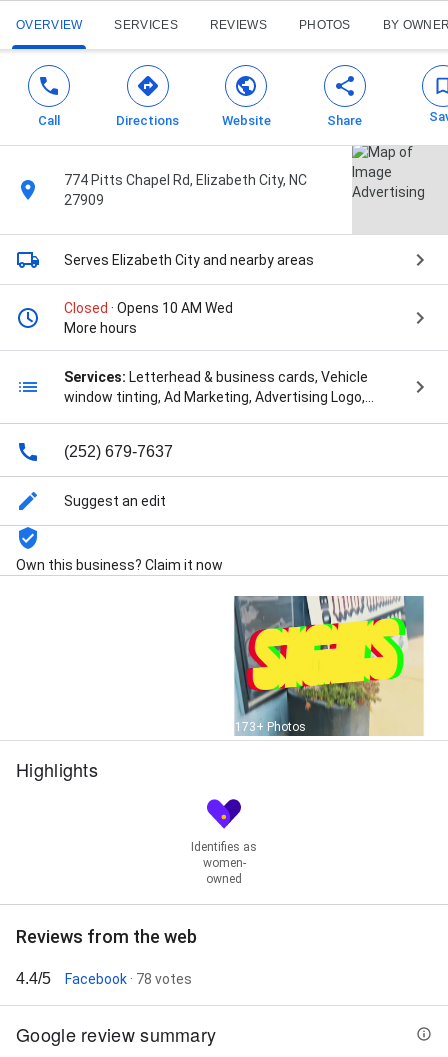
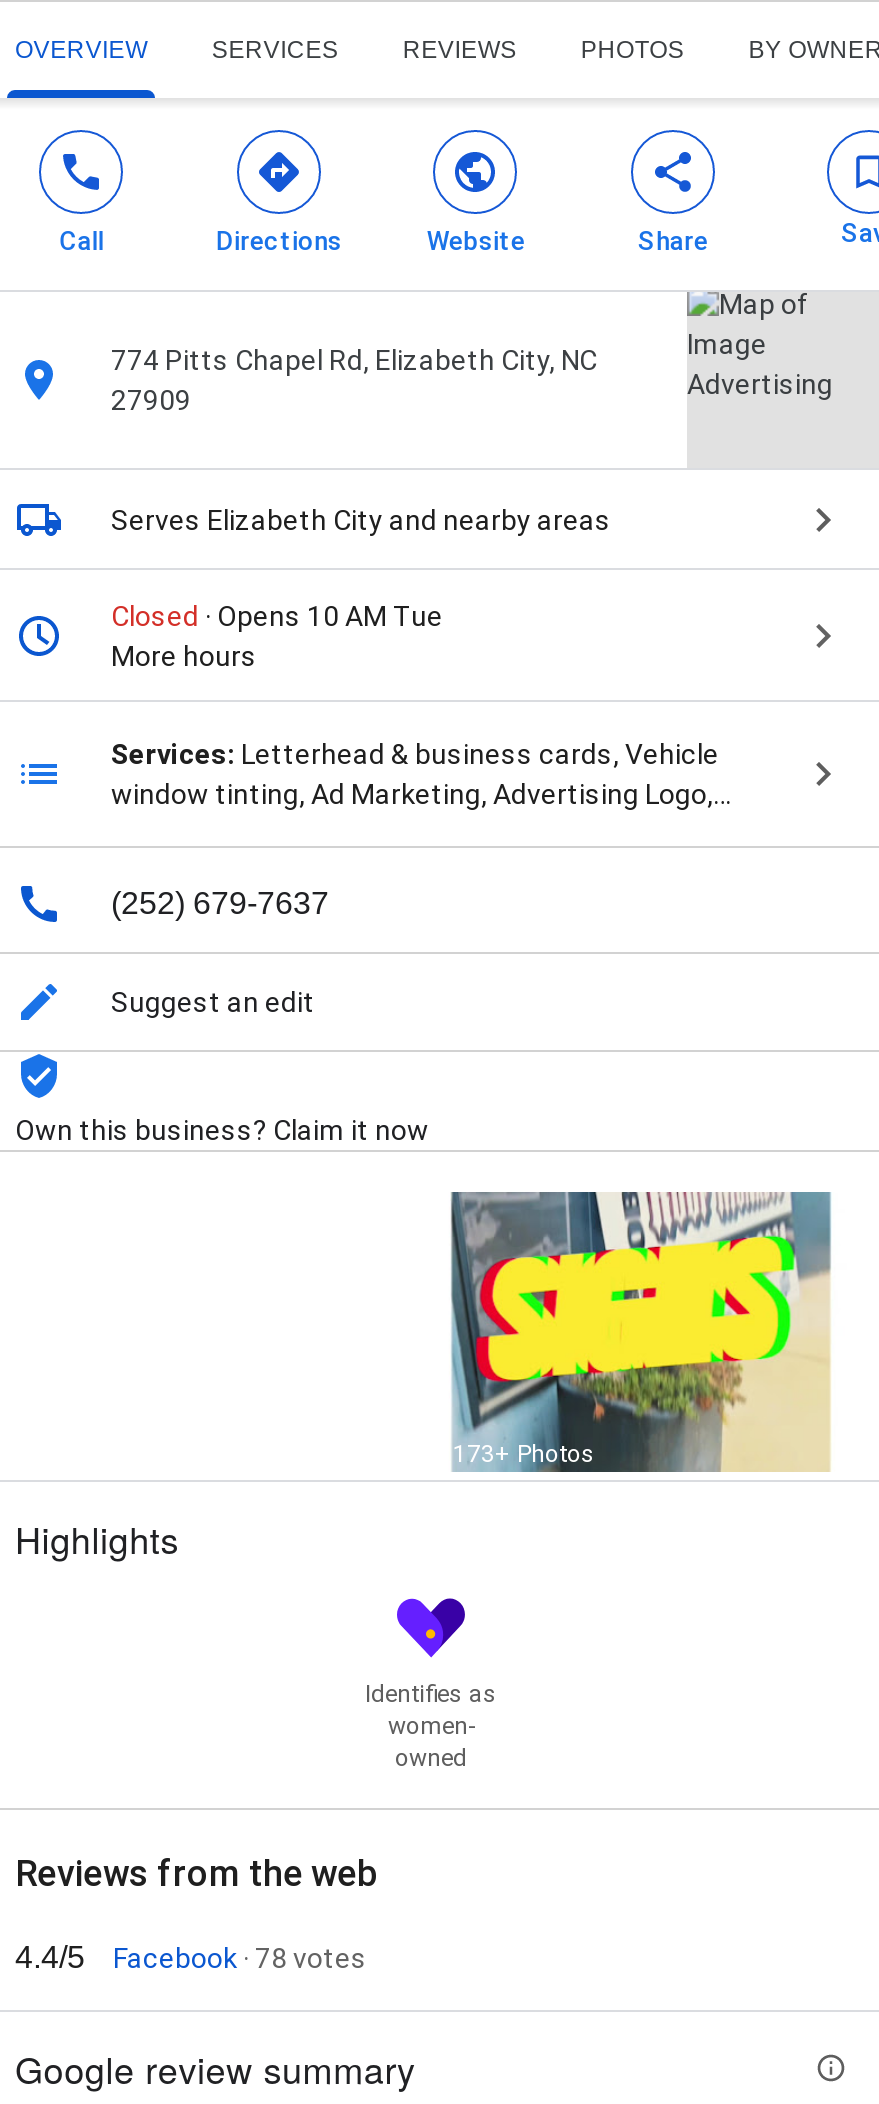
[64,300,233,316] Closed · Opens 10 AM Wed -> [111,600,443,632] Closed · Opens 10 AM Tue

